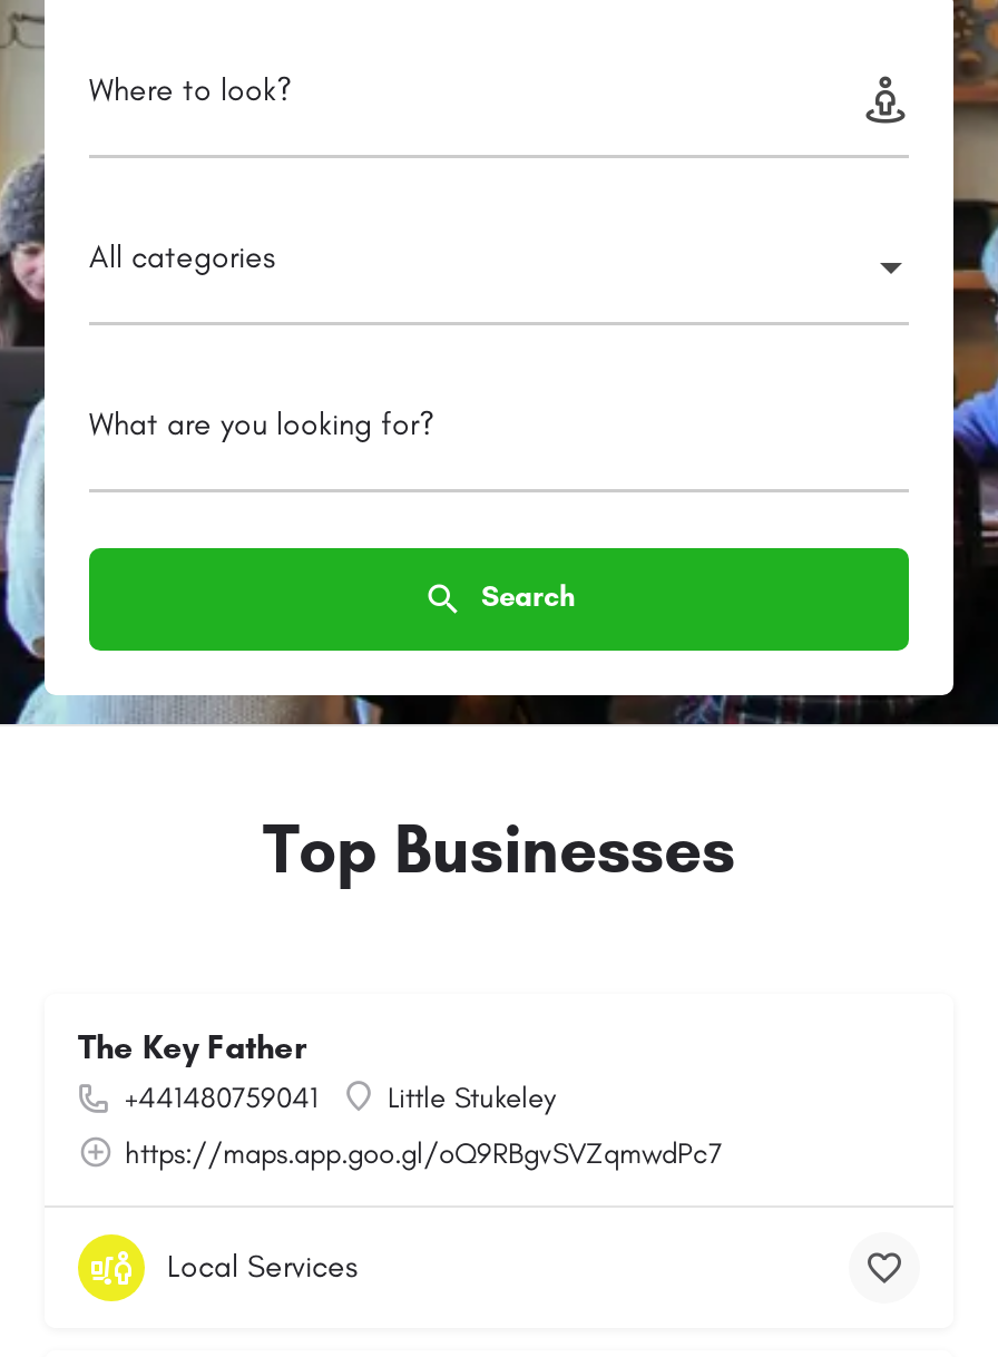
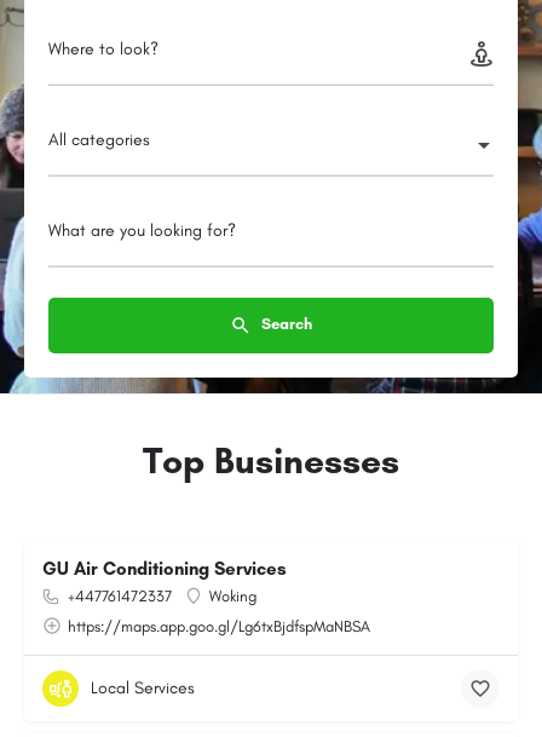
[78,1027,557,1114] The Key Father | +441480759041 | Little Stukeley -> [42,558,287,605] GU Air Conditioning Services | +447761472337 | Woking
[125,1136,722,1170] https://maps.app.goo.gl/oQ9RBgvSVZqmwdPc7 -> [68,617,370,635] https://maps.app.goo.gl/Lg6txBjdfspMaNBSA

